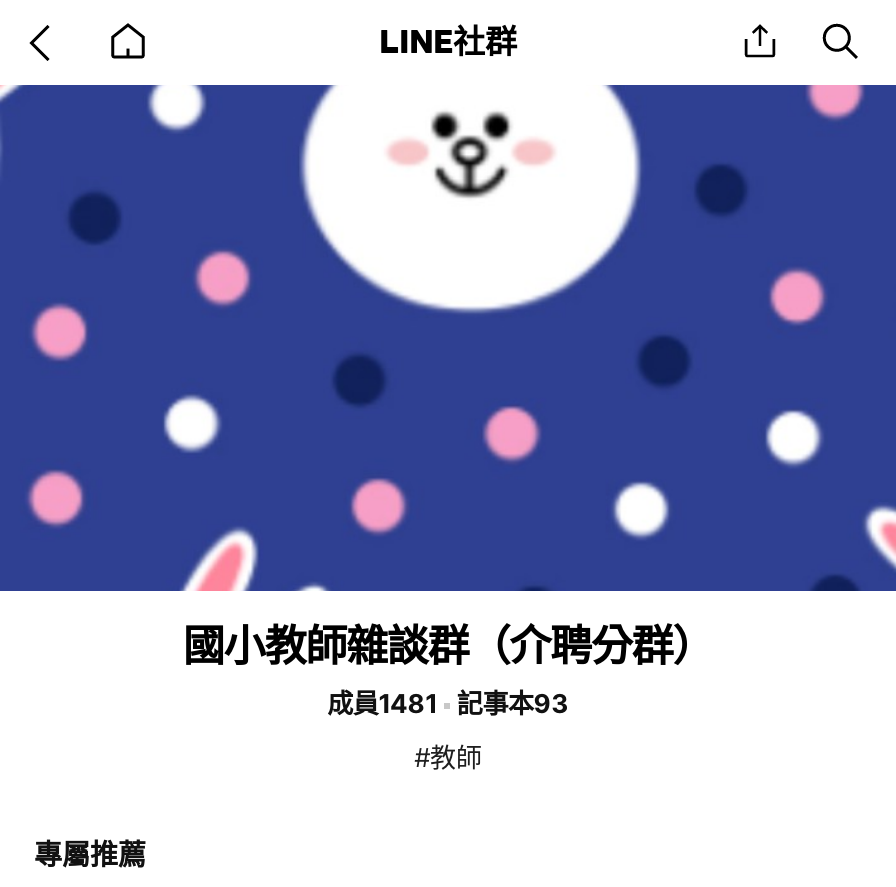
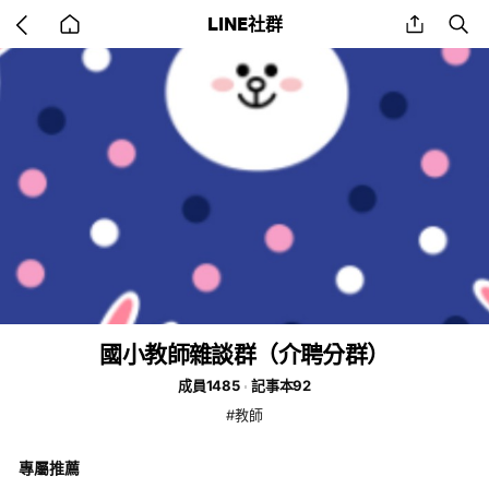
[327,687,437,719] 成員1481 -> [178,377,240,394] 成員1485
[457,687,569,719] 記事本93 -> [251,377,311,394] 記事本92

